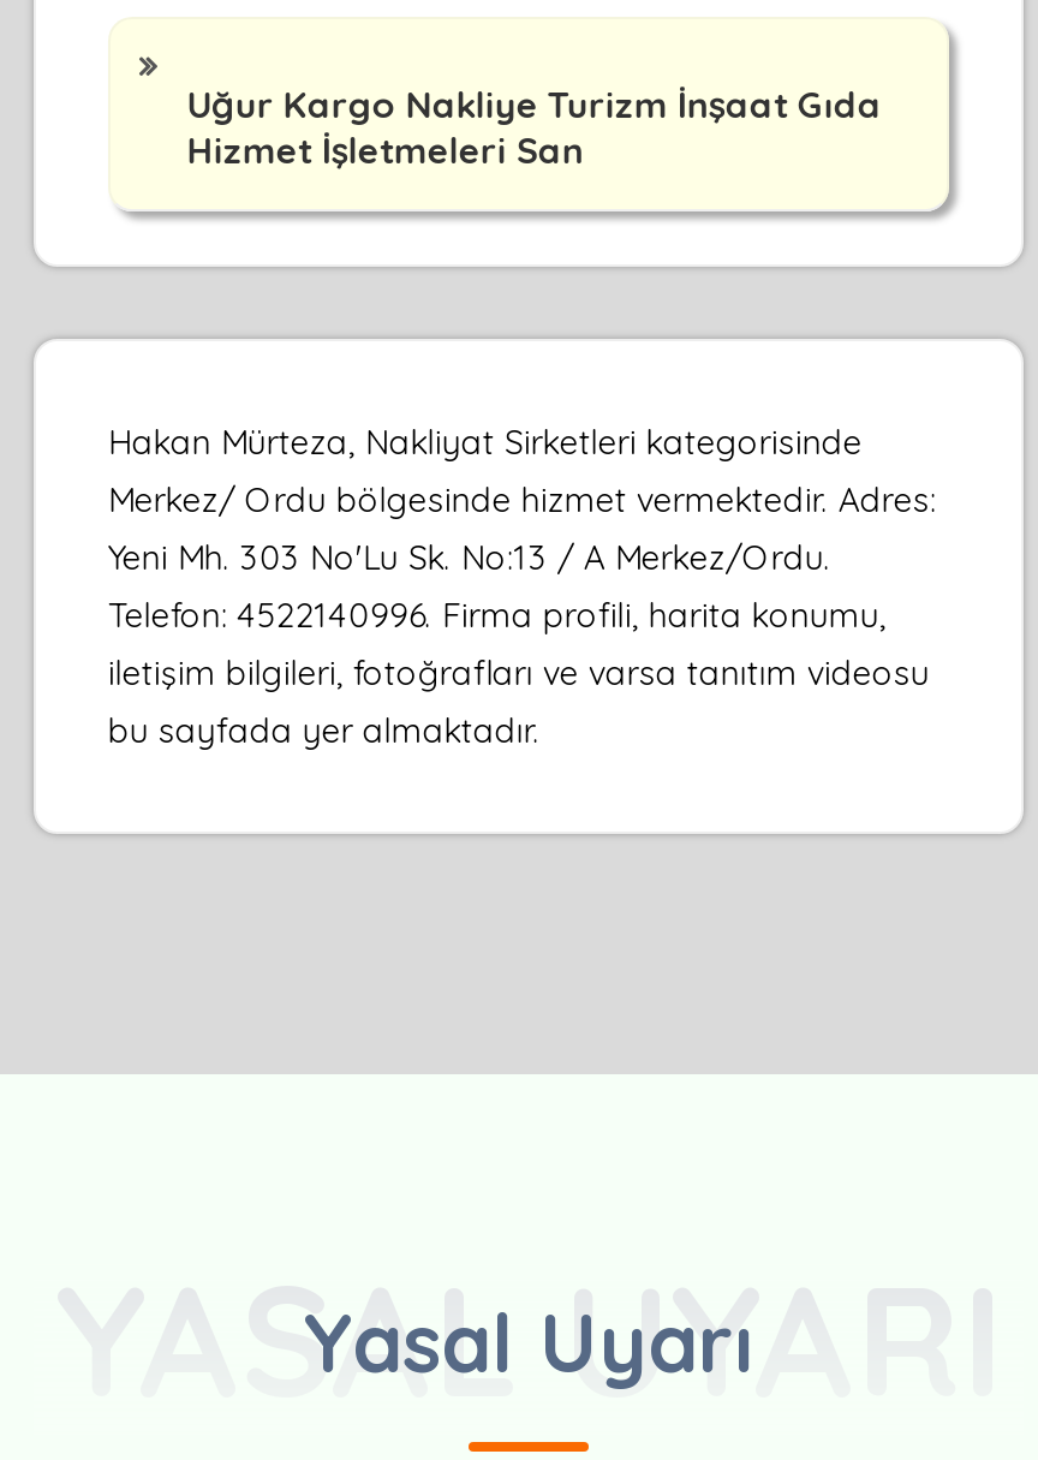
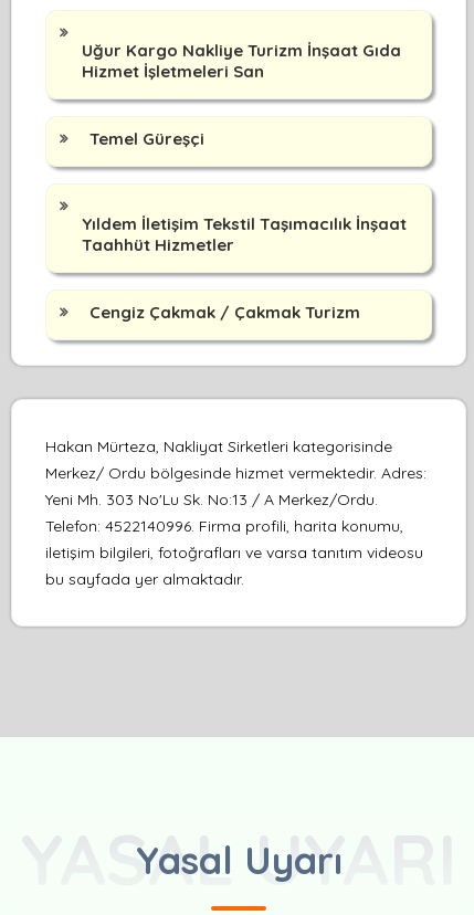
none -> [45,183,438,322] [image] | Yıldem İletişim Tekstil Taşımacılık İnşaat | Taahhüt Hizmetler | Cengiz Çakmak / Çakmak Turizm
none -> [89,128,204,149] Temel Güreşçi

